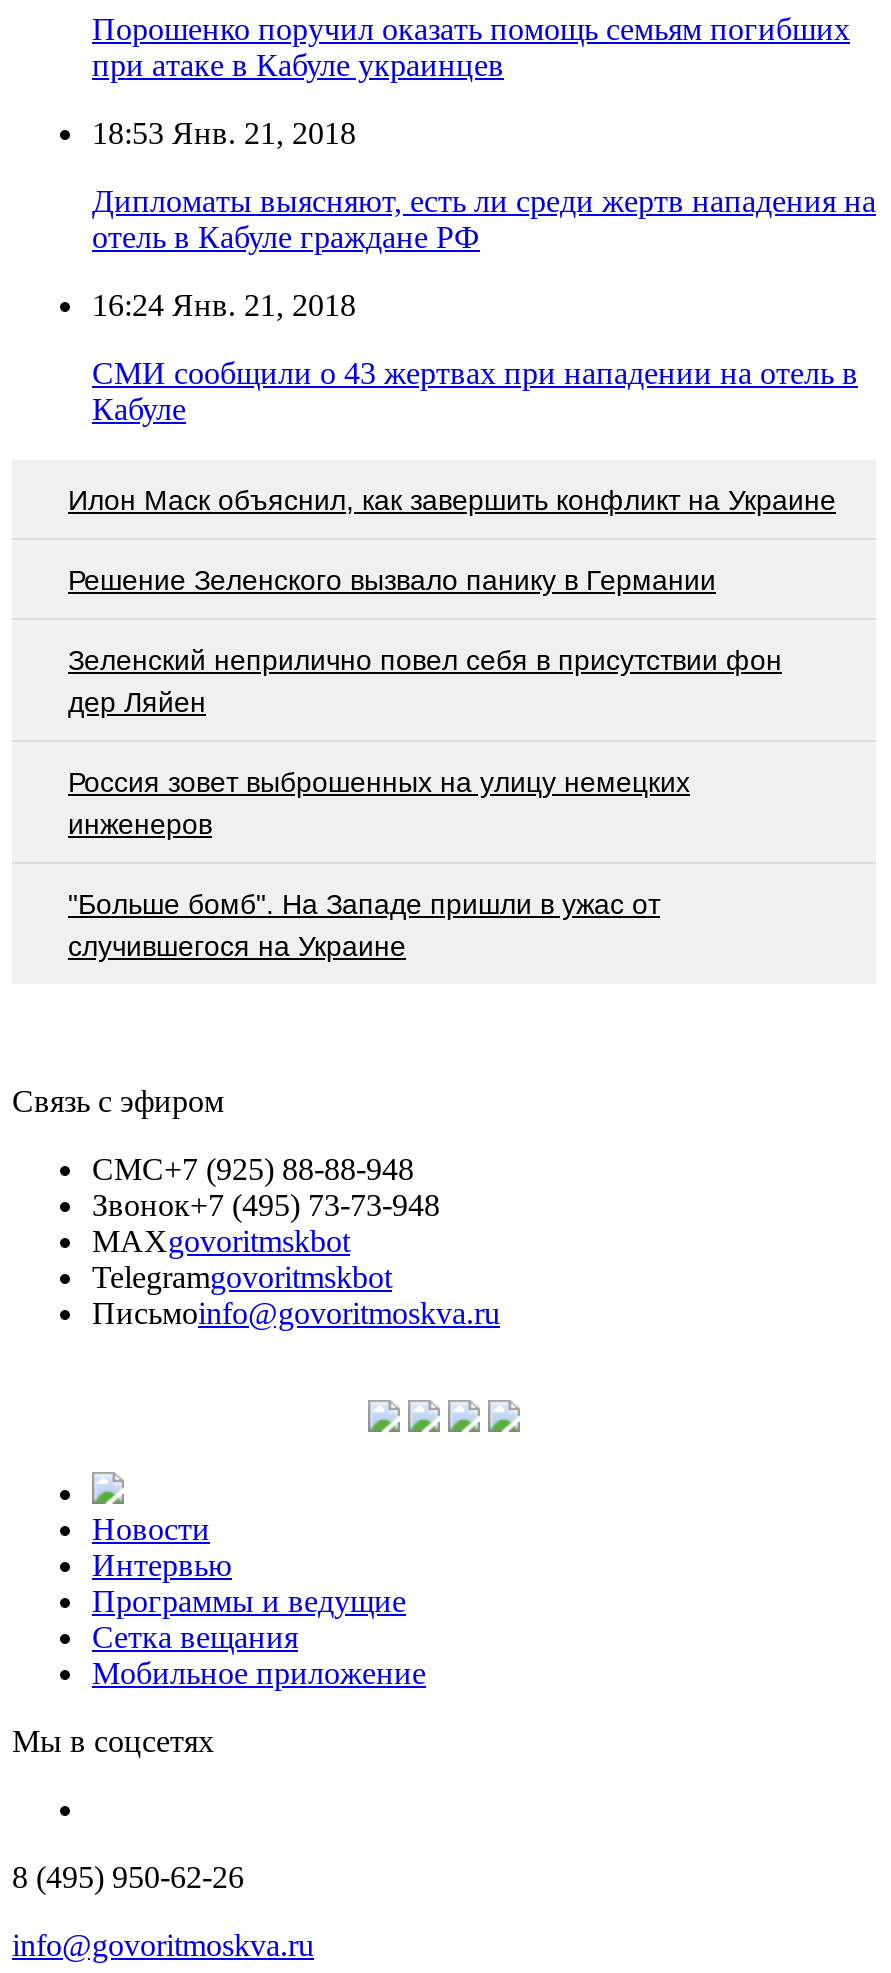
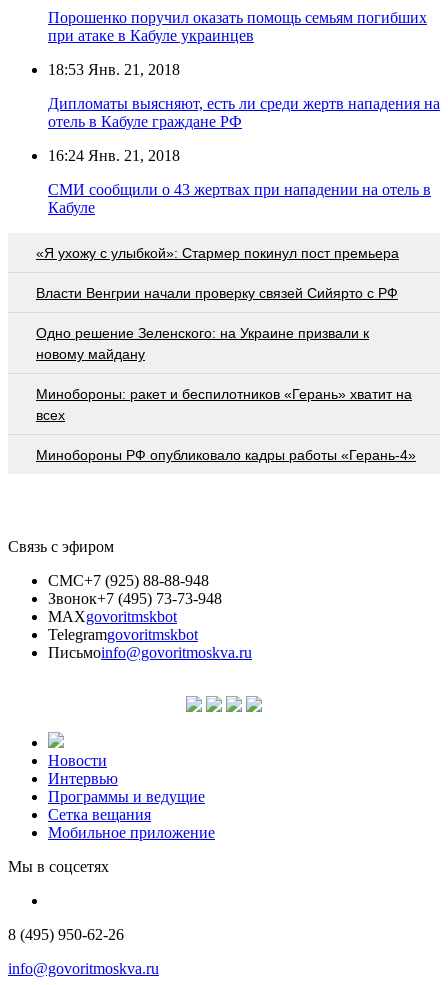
[68,485,836,517] Илон Маск объяснил, как завершить конфликт на Украине -> [36,245,399,261] «Я ухожу с улыбкой»: Стармер покинул пост премьера
[68,565,716,597] Решение Зеленского вызвало панику в Германии -> [36,285,398,301] Власти Венгрии начали проверку связей Сийярто с РФ
[68,645,782,719] Зеленский неприлично повел cебя в присутствии фон | дер Ляйен -> [36,325,369,362] Одно решение Зеленского: на Украине призвали к | новому майдану
[68,767,690,841] Россия зовет выброшенных на улицу немецких | инженеров -> [36,386,412,423] Минобороны: ракет и беспилотников «Герань» хватит на | всех
[68,889,660,963] "Больше бомб". На Западе пришли в ужас от | случившегося на Украине -> [36,447,416,463] Минобороны РФ опубликовало кадры работы «Герань-4»

